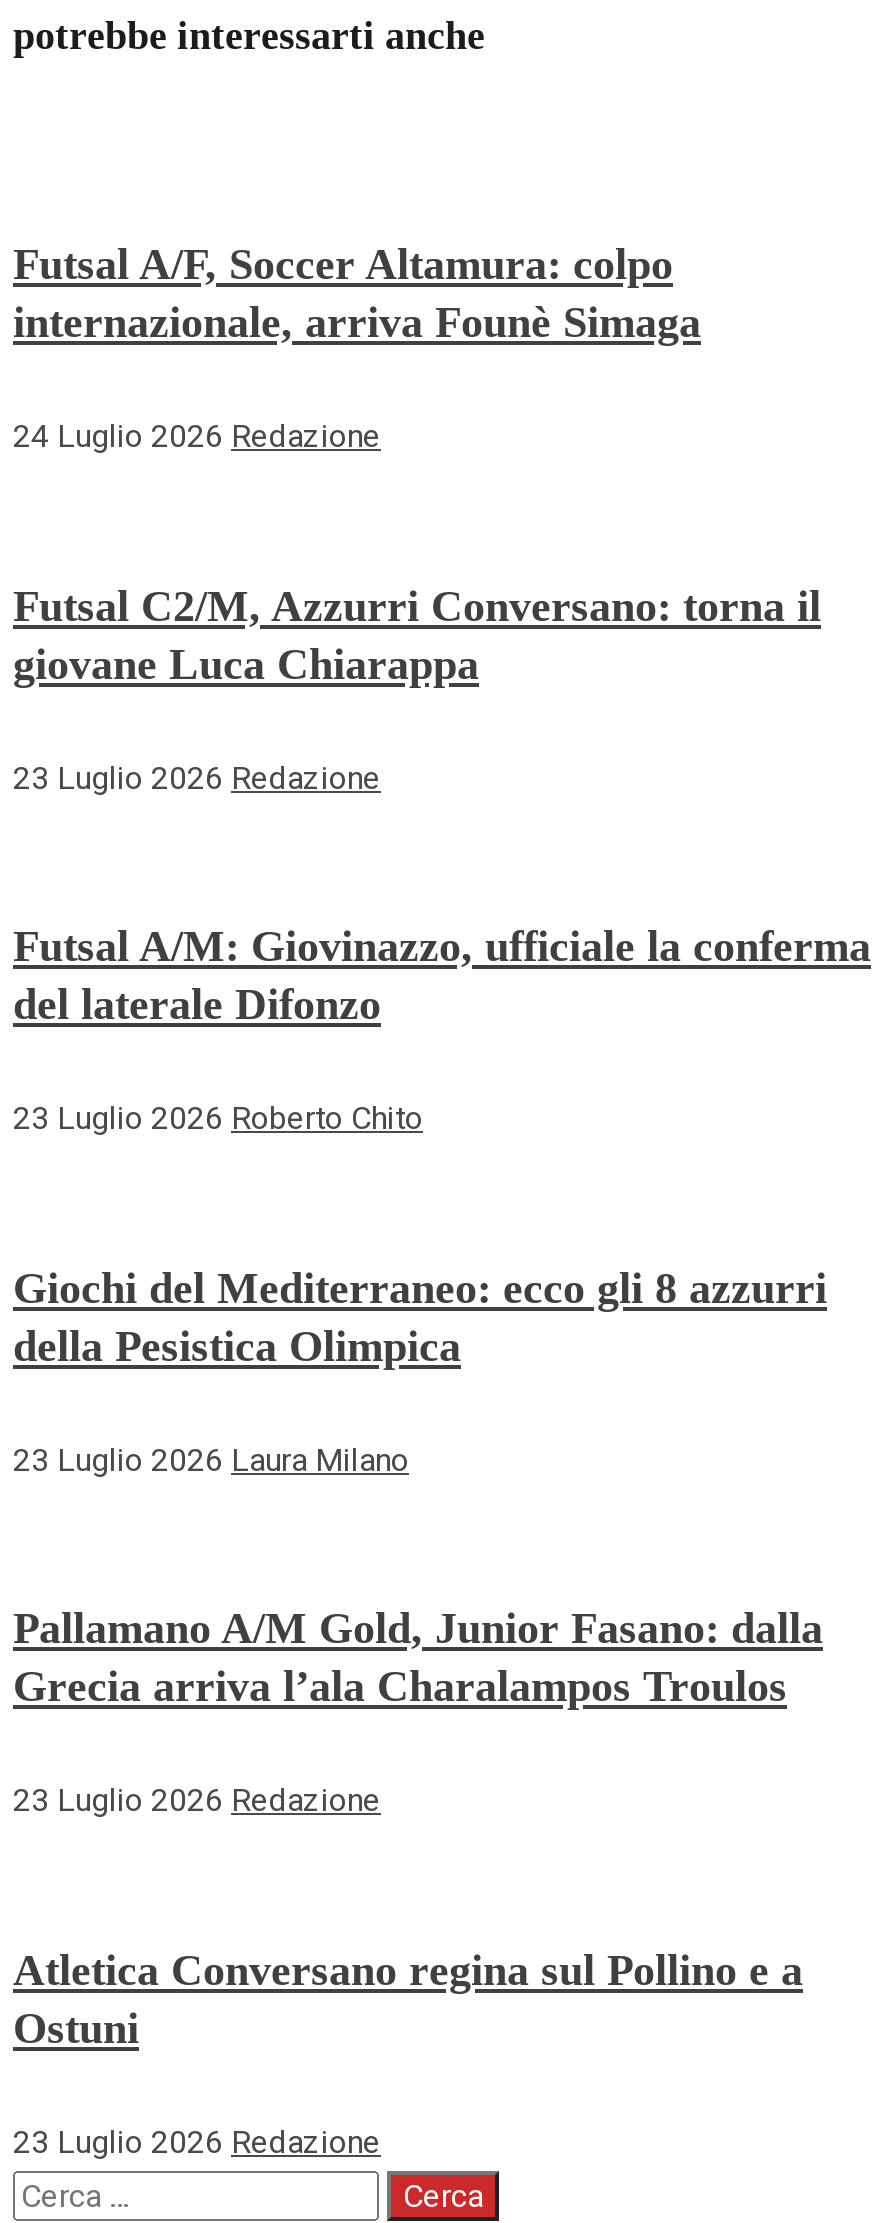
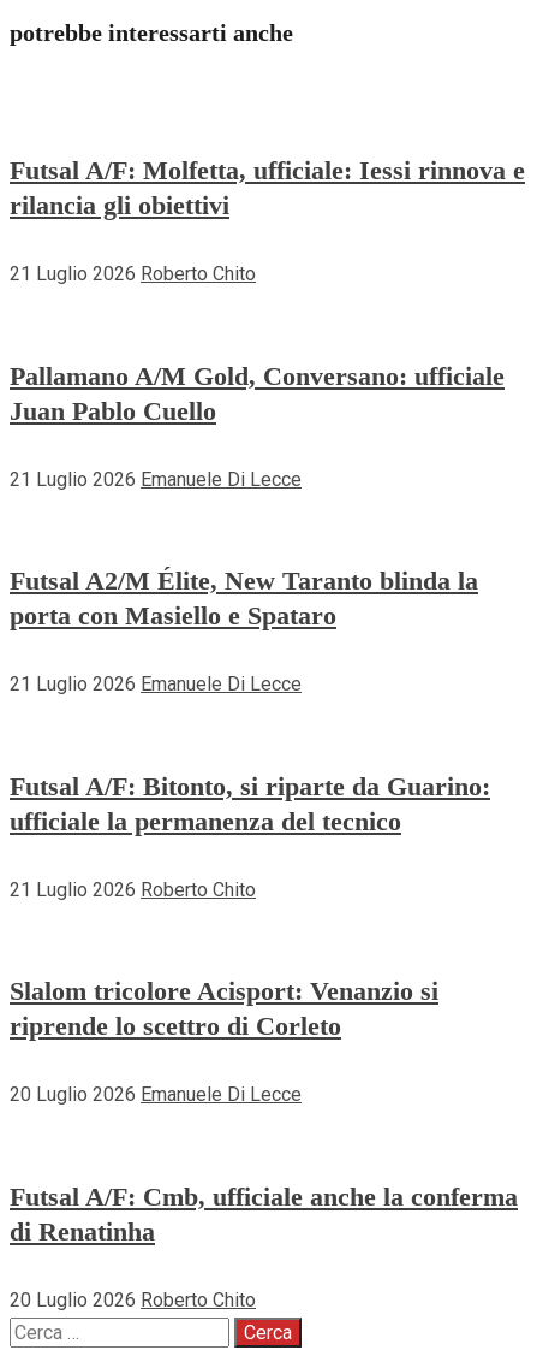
[13,239,701,347] Futsal A/F, Soccer Altamura: colpo | internazionale, arriva Founè Simaga -> [10,155,525,220] Futsal A/F: Molfetta, ufficiale: Iessi rinnova e | rilancia gli obiettivi
[13,418,381,456] 24 Luglio 2026 Redazione -> [10,263,256,286] 21 Luglio 2026 Roberto Chito
[13,580,821,688] Futsal C2/M, Azzurri Conversano: torna il | giovane Luca Chiarappa -> [10,360,505,425] Pallamano A/M Gold, Conversano: ufficiale | Juan Pablo Cuello
[13,759,381,797] 23 Luglio 2026 Redazione -> [10,468,302,491] 21 Luglio 2026 Emanuele Di Lecce
[13,921,871,1029] Futsal A/M: Giovinazzo, ufficiale la conferma | del laterale Difonzo -> [10,566,478,631] Futsal A2/M Élite, New Taranto blinda la | porta con Masiello e Spataro
[13,1100,423,1138] 23 Luglio 2026 Roberto Chito -> [10,673,302,696] 21 Luglio 2026 Emanuele Di Lecce
[13,1262,827,1370] Giochi del Mediterraneo: ecco gli 8 azzurri | della Pesistica Olimpica -> [10,771,490,836] Futsal A/F: Bitonto, si riparte da Guarino: | ufficiale la permanenza del tecnico
[13,1441,409,1479] 23 Luglio 2026 Laura Milano -> [10,878,256,901] 21 Luglio 2026 Roberto Chito
[13,1603,823,1711] Pallamano A/M Gold, Junior Fasano: dalla | Grecia arriva l’ala Charalampos Troulos -> [10,976,438,1041] Slalom tricolore Acisport: Venanzio si | riprende lo scettro di Corleto
[13,1782,381,1820] 23 Luglio 2026 Redazione -> [10,1083,302,1106] 20 Luglio 2026 Emanuele Di Lecce
[13,1944,803,2052] Atletica Conversano regina sul Pollino e a | Ostuni -> [10,1181,518,1246] Futsal A/F: Cmb, ufficiale anche la conferma | di Renatinha
[13,2123,381,2161] 23 Luglio 2026 Redazione -> [10,1288,256,1311] 20 Luglio 2026 Roberto Chito

